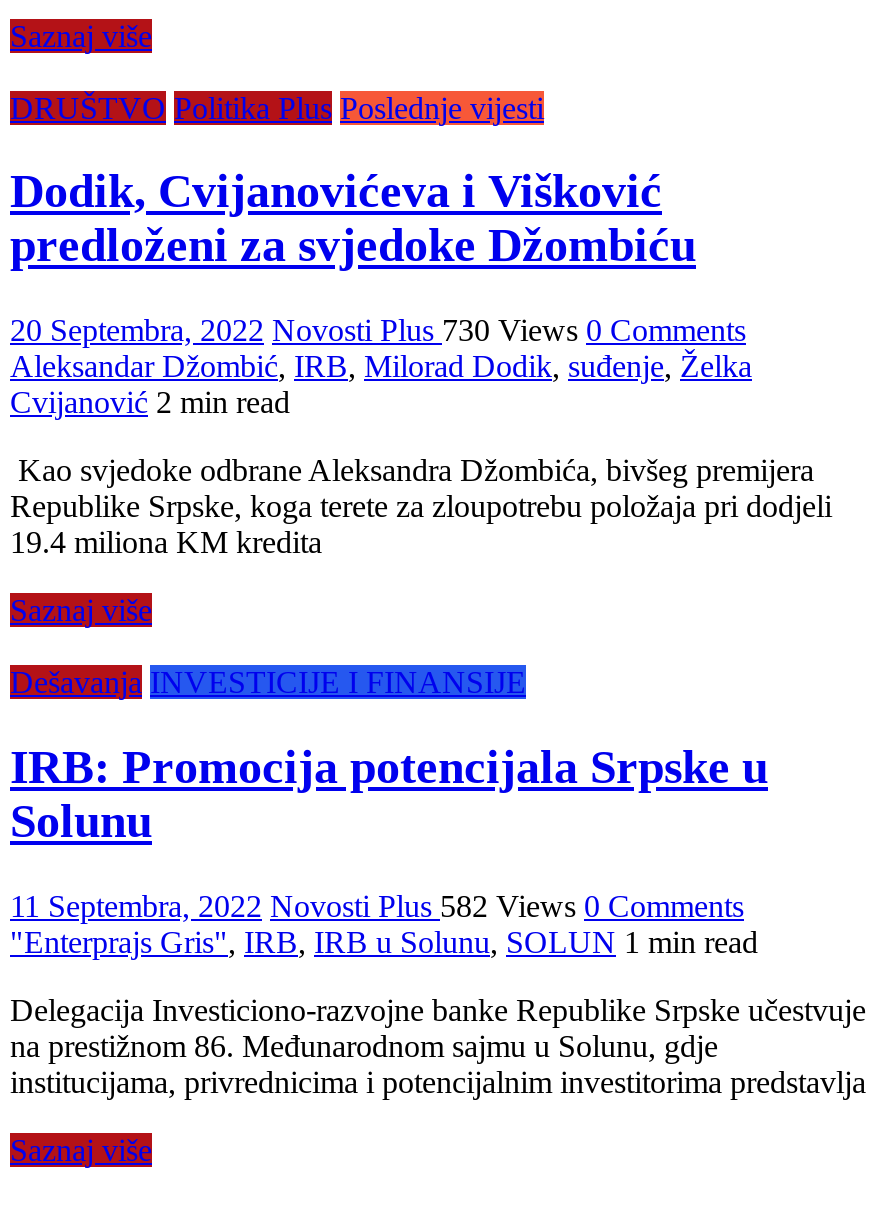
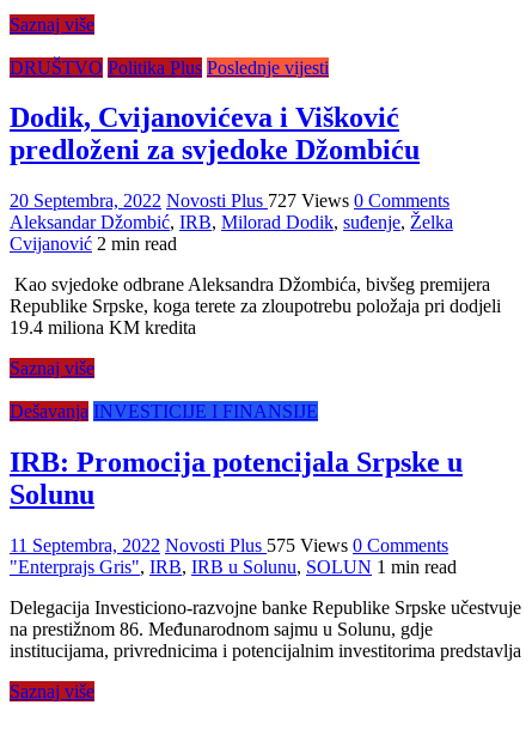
[10,314,746,348] 20 Septembra, 2022 Novosti Plus 730 Views 0 Comments -> [10,191,450,211] 20 Septembra, 2022 Novosti Plus 727 Views 0 Comments
[10,889,744,923] 11 Septembra, 2022 Novosti Plus 582 Views 0 Comments -> [10,535,448,556] 11 Septembra, 2022 Novosti Plus 575 Views 0 Comments

